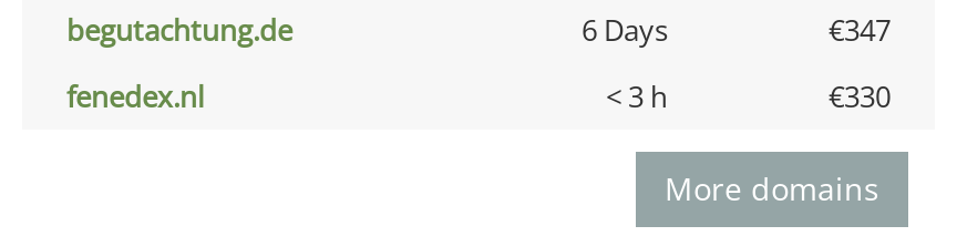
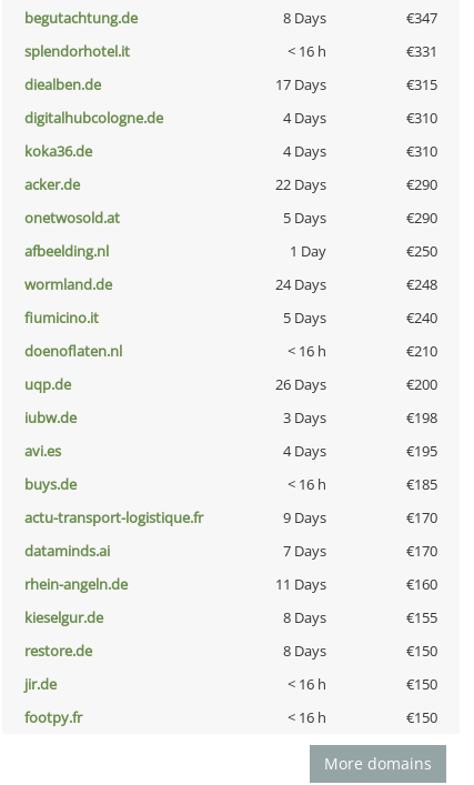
[582,10,668,50] 6 Days -> [283,8,326,28] 8 Days
[66,77,891,117] fenedex.nl | < 3 h | €330 -> [24,41,437,727] splendorhotel.it | < 16 h | €331 | diealben.de | 17 Days | €315 | digitalhubcologne.de | 4 Days | €310 | koka36.de | 4 Days | €310 | acker.de | 22 Days | €290 | onetwosold.at | 5 Days | €290 | afbeelding.nl | 1 Day | €250 | wormland.de | 24 Days | €248 | fiumicino.it | 5 Days | €240 | doenoflaten.nl | < 16 h | €210 | uqp.de | 26 Days | €200 | iubw.de | 3 Days | €198 | avi.es | 4 Days | €195 | buys.de | < 16 h | €185 | actu-transport-logistique.fr | 9 Days | €170 | dataminds.ai | 7 Days | €170 | rhein-angeln.de | 11 Days | €160 | kieselgur.de | 8 Days | €155 | restore.de | 8 Days | €150 | jir.de | < 16 h | €150 | footpy.fr | < 16 h | €150

